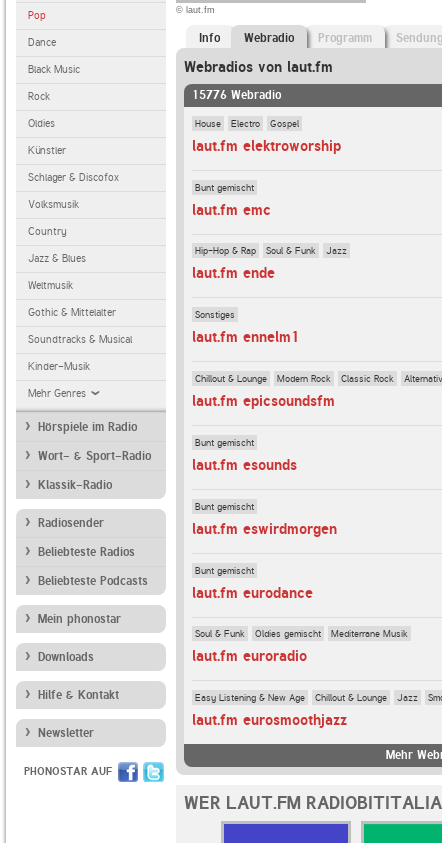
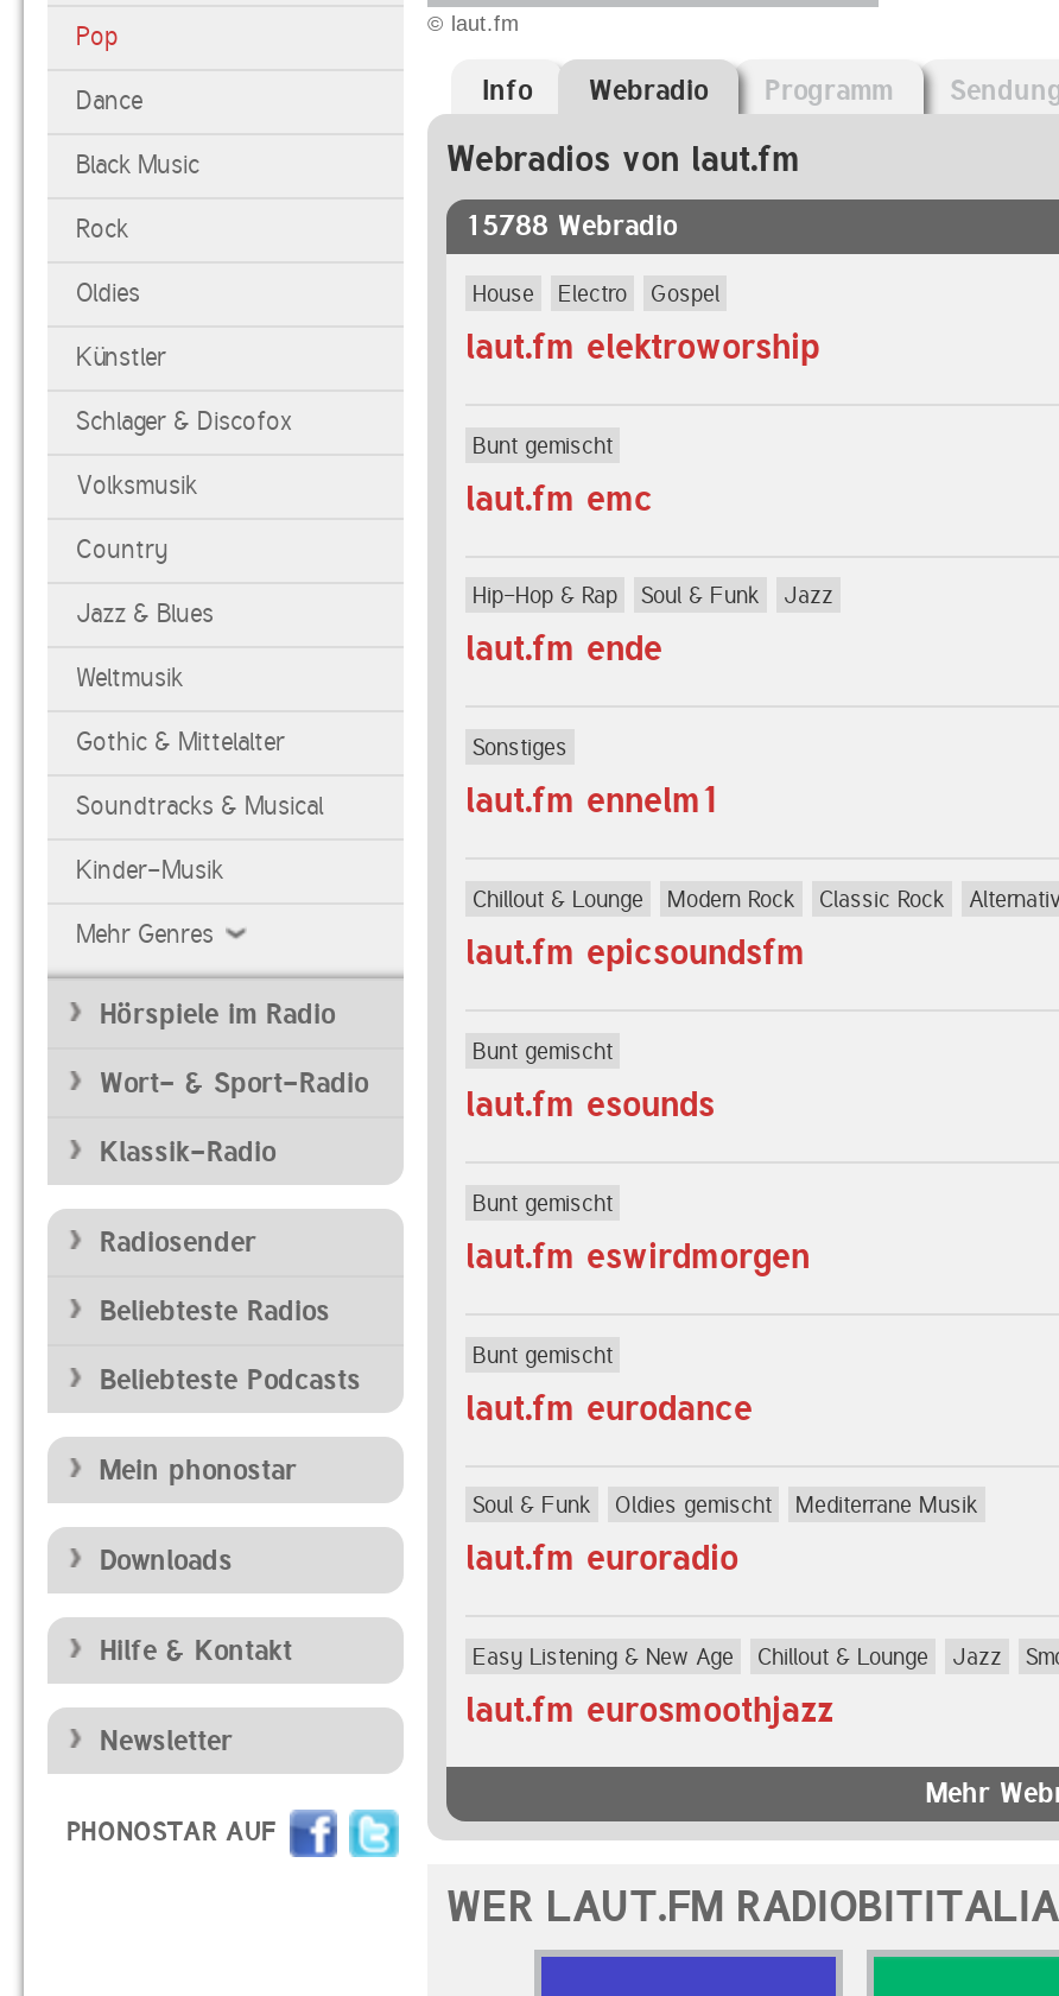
[192,88,281,102] 15776 Webradio -> [465,209,677,242] 15788 Webradio

